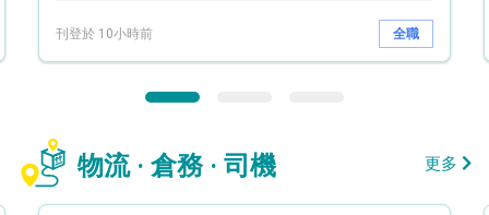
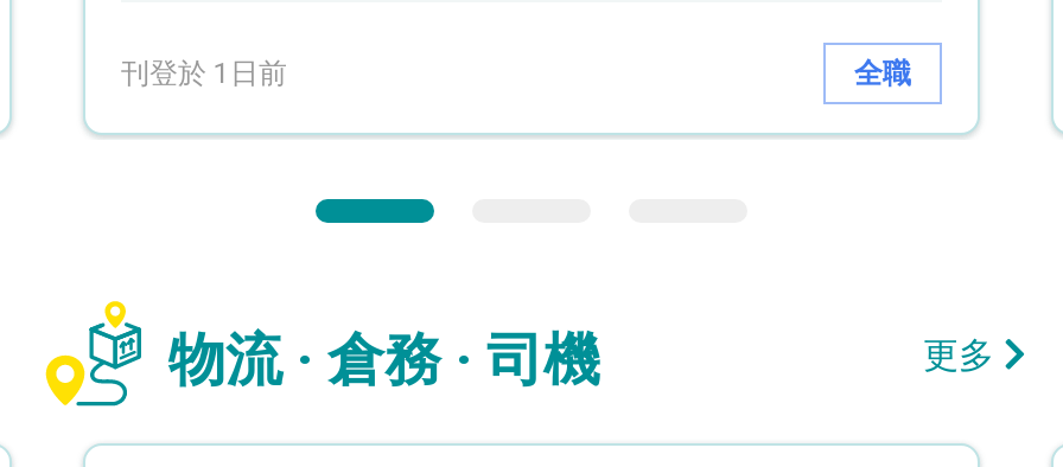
[56,26,153,41] 刊登於 10小時前 -> [121,56,287,89] 刊登於 1日前

